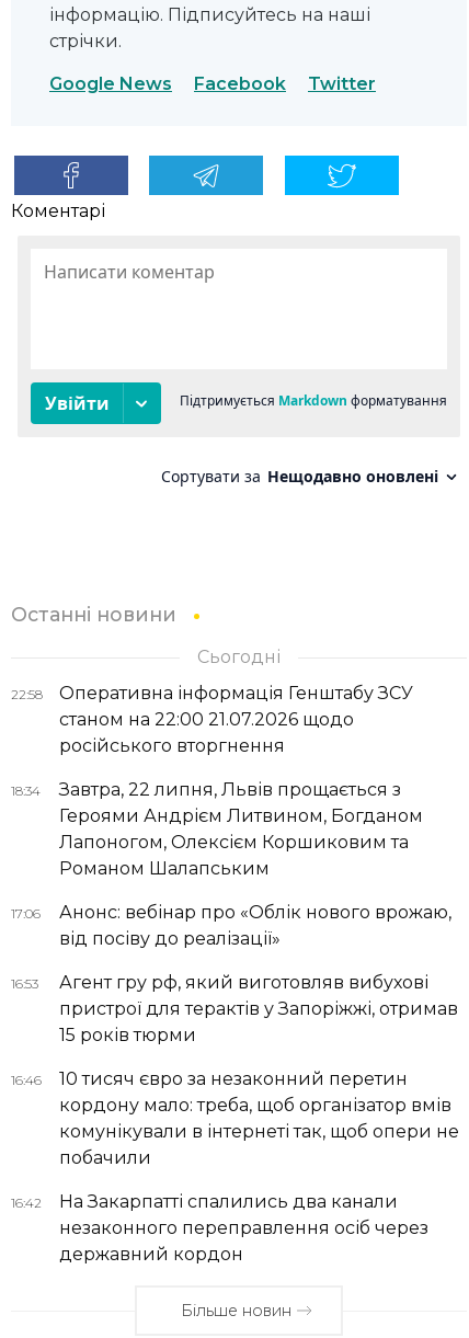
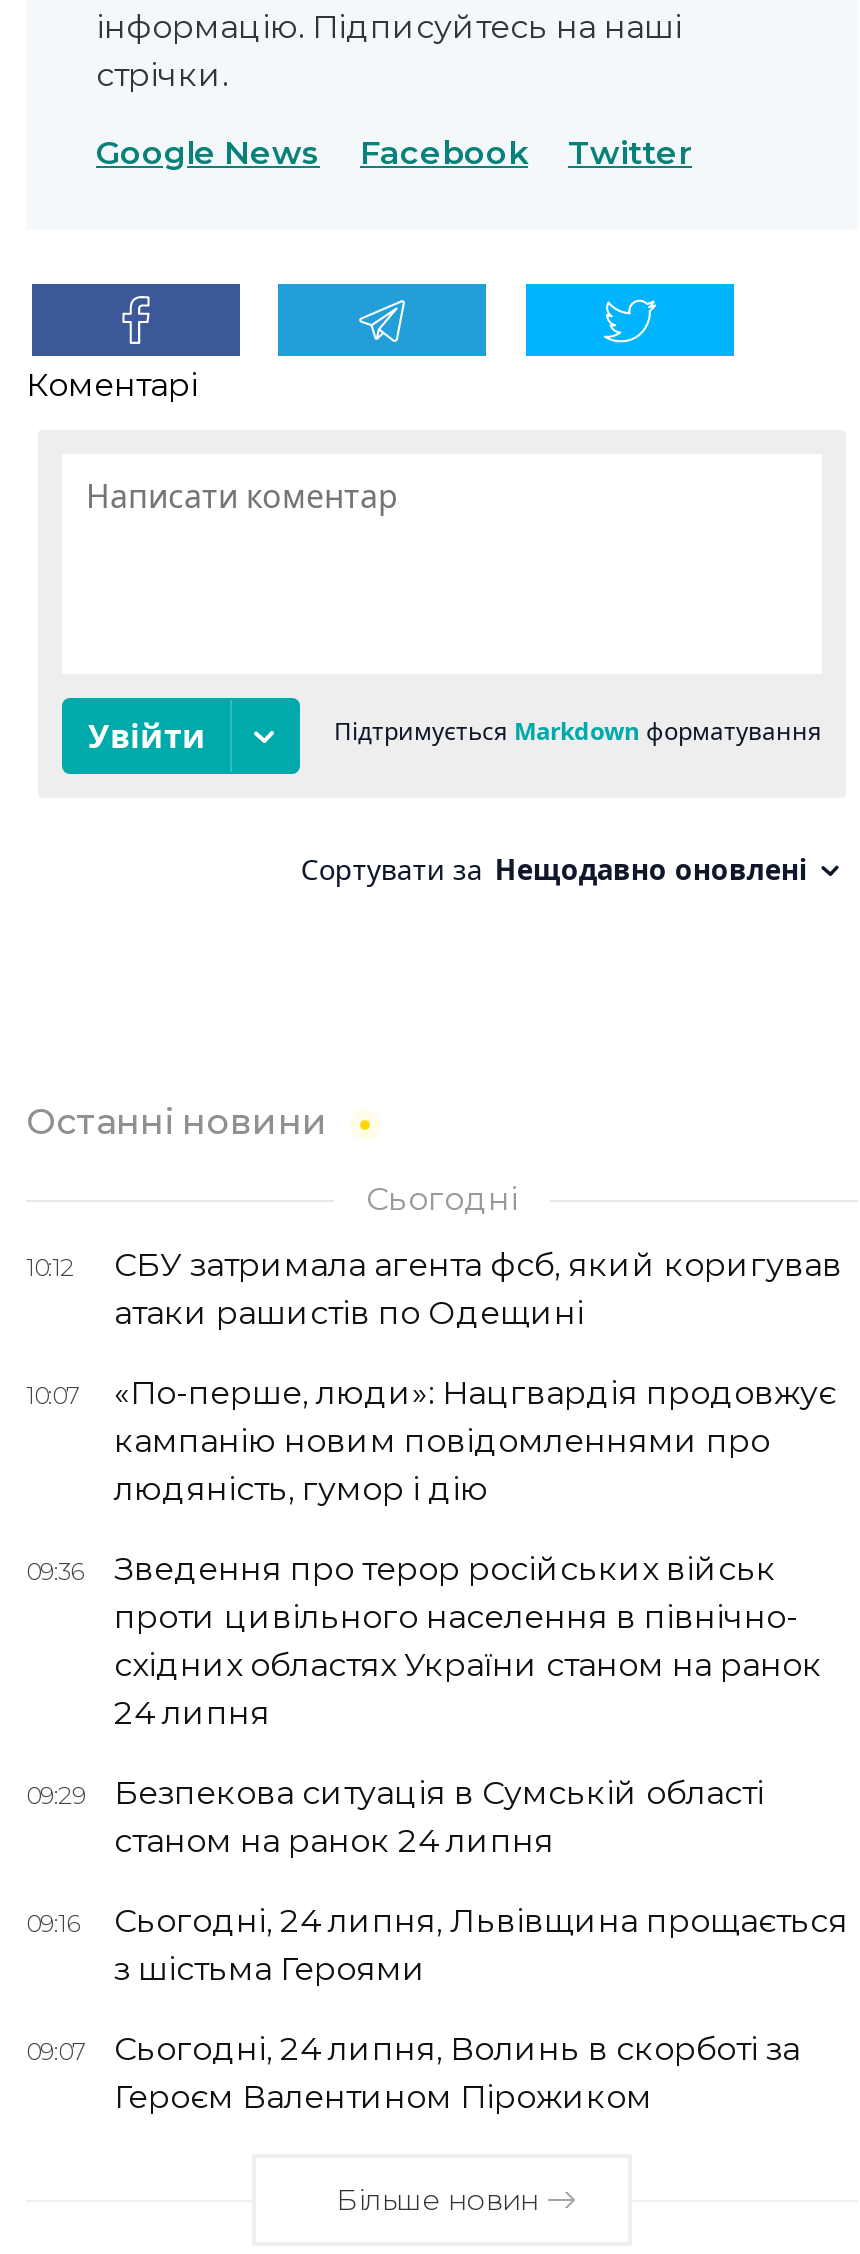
[11,683,413,756] 22:58 | Оперативна інформація Генштабу ЗСУ | станом на 22:00 21.07.2026 щодо | російського вторгнення -> [26,1246,842,1332] 10:12 | СБУ затримала агента фсб, який коригував | атаки рашистів по Одещині
[11,779,423,879] 18:34 | Завтра, 22 липня, Львів прощається з | Героями Андрієм Литвином, Богданом | Лапоногом, Олексієм Коршиковим та | Романом Шалапським -> [26,1374,836,1508] 10:07 | «По-перше, люди»: Нацгвардія продовжує | кампанію новим повідомленнями про | людяність, гумор і дію
[11,902,451,949] 17:06 | Анонс: вебінар про «Облік нового врожаю, | від посіву до реалізації» -> [26,1550,822,1732] 09:36 | Зведення про терор російських військ | проти цивільного населення в північно- | східних областях України станом на ранок | 24 липня
[11,972,458,1045] 16:53 | Агент гру рф, який виготовляв вибухові | пристрої для терактів у Запоріжжі, отримав | 15 років тюрми -> [26,1774,764,1860] 09:29 | Безпекова ситуація в Сумській області | станом на ранок 24 липня
[11,1068,459,1168] 16:46 | 10 тисяч євро за незаконний перетин | кордону мало: треба, щоб організатор вмів | комунікували в інтернеті так, щоб опери не | побачили -> [26,1902,848,1988] 09:16 | Сьогодні, 24 липня, Львівщина прощається | з шістьма Героями
[11,1191,428,1265] 16:42 | На Закарпатті спалились два канали | незаконного переправлення осіб через | державний кордон -> [26,2030,800,2116] 09:07 | Сьогодні, 24 липня, Волинь в скорботі за | Героєм Валентином Пірожиком

